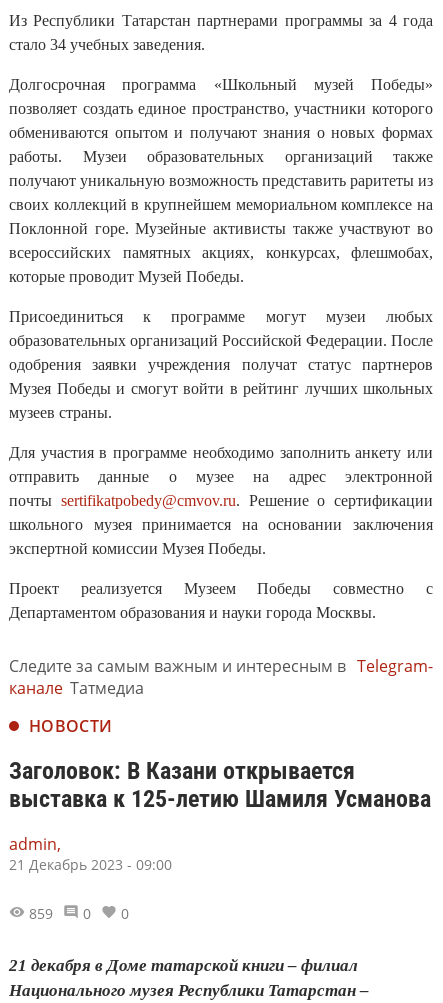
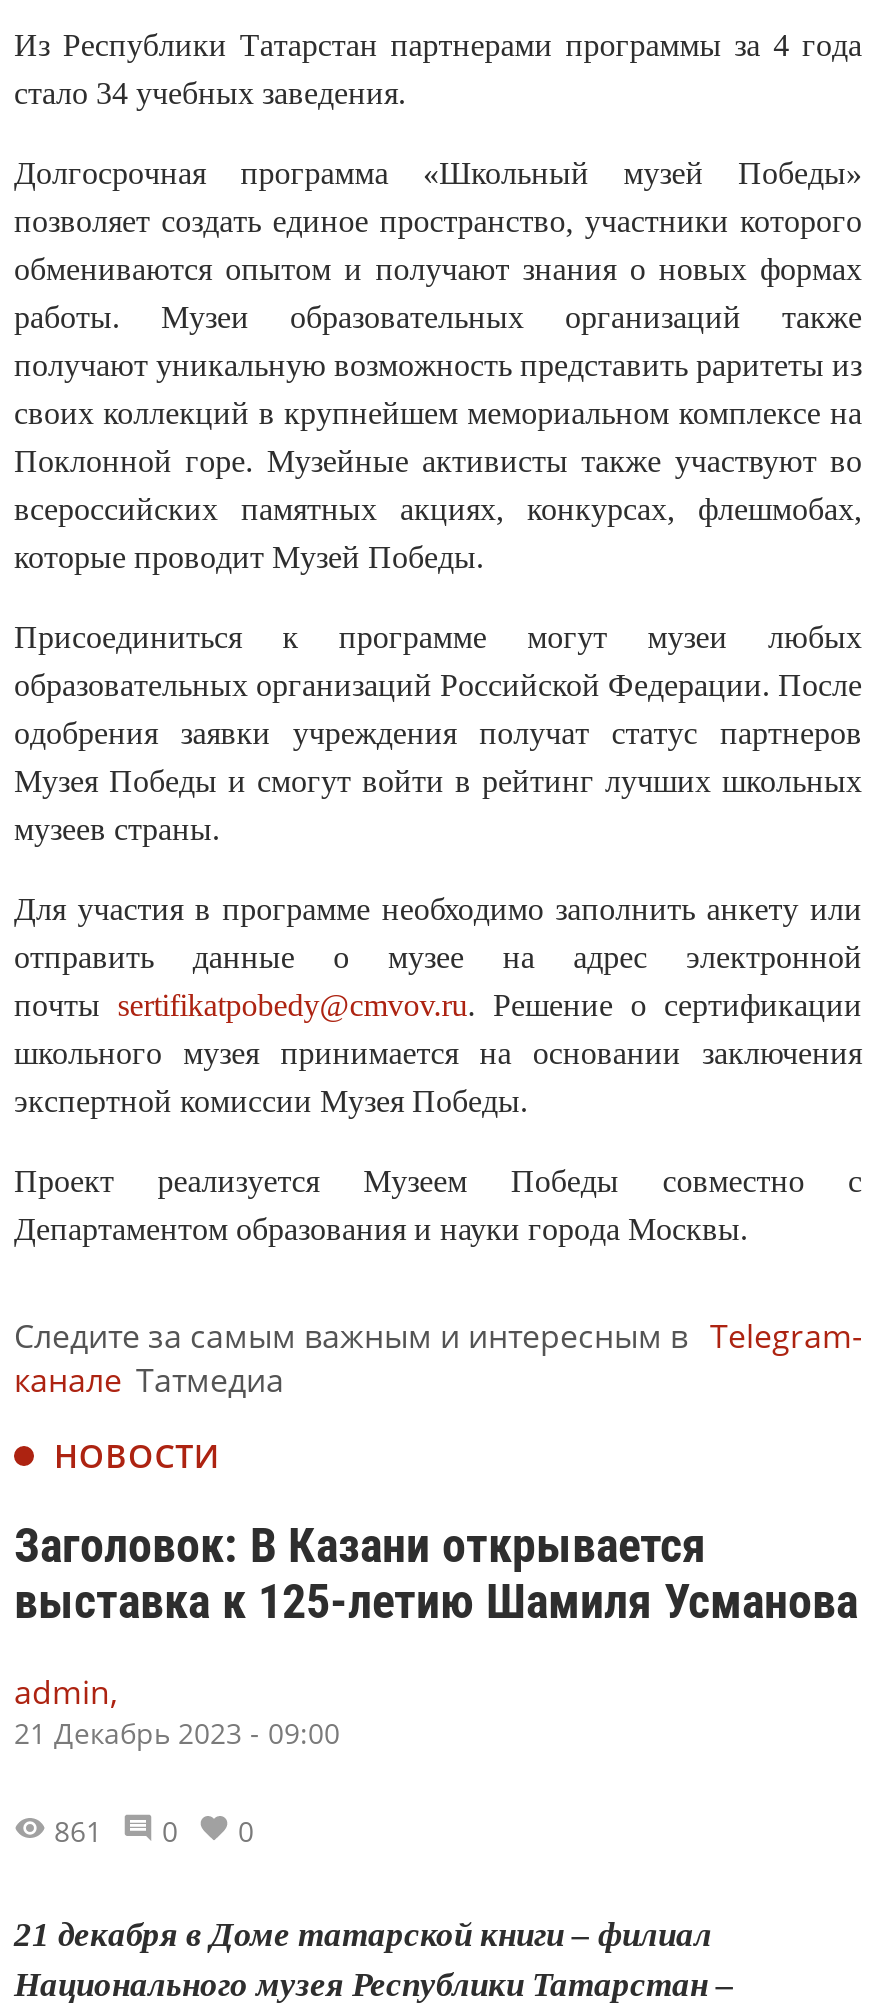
[29,903,129,922] 859 0 0 -> [54,1811,254,1849] 861 0 0

